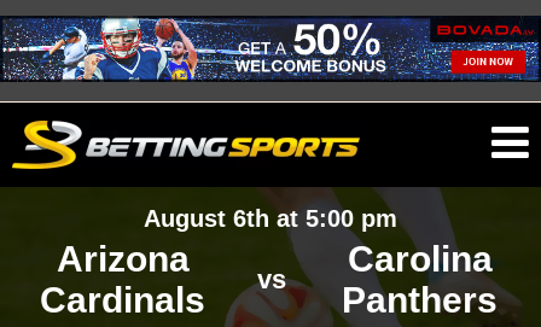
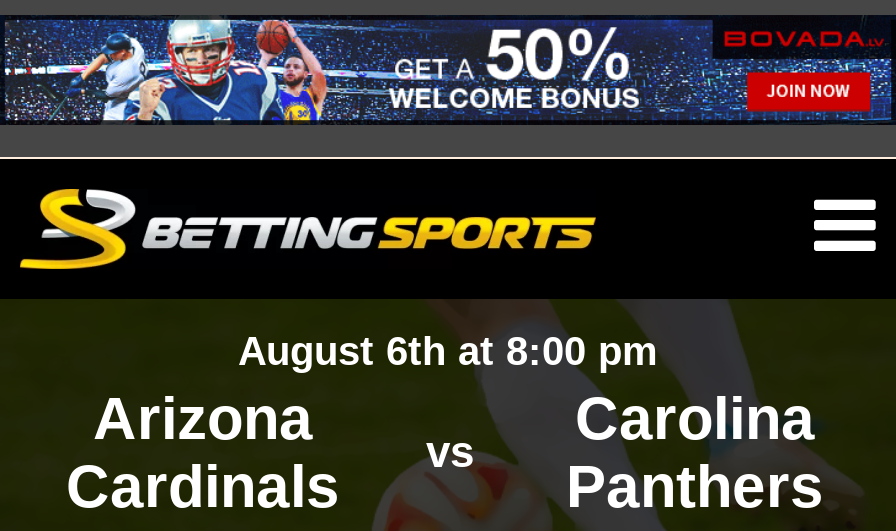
[144,206,397,232] August 6th at 5:00 pm -> [238,330,658,374] August 6th at 8:00 pm

